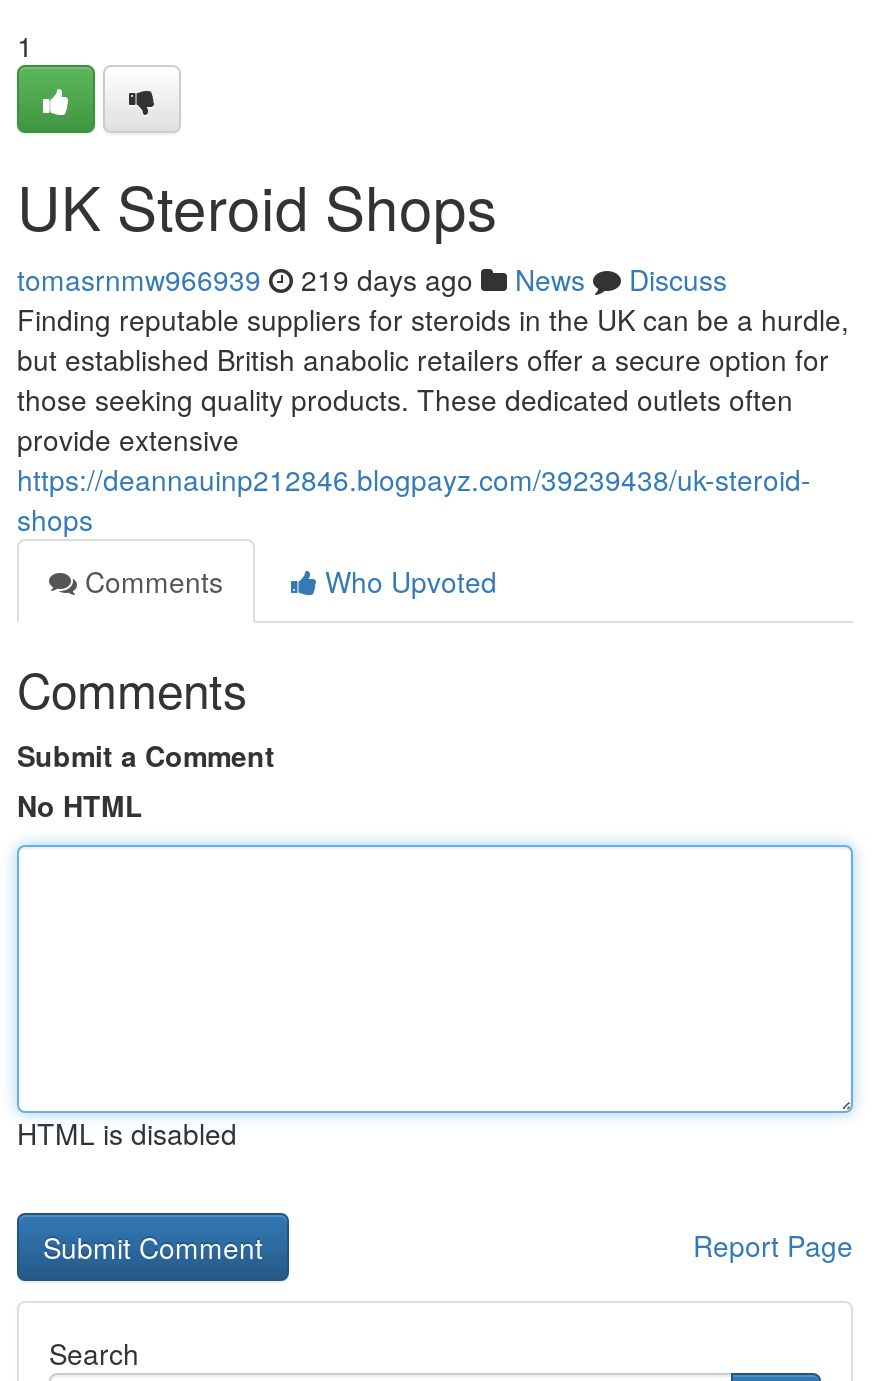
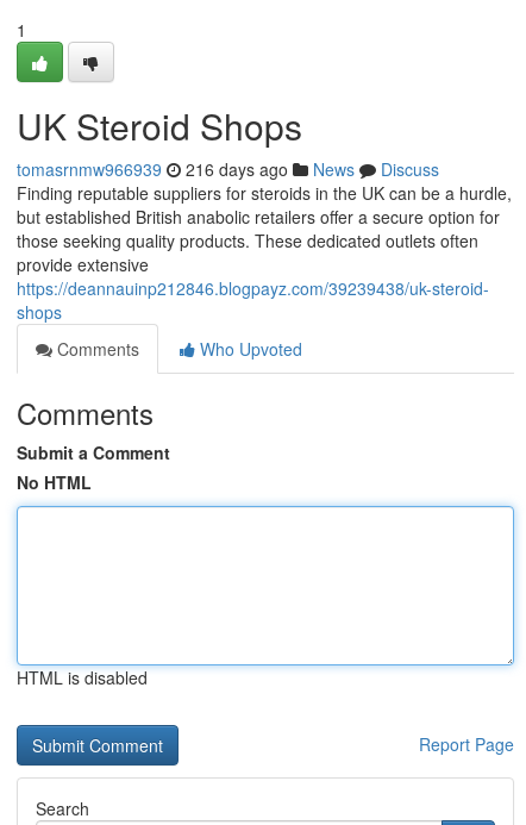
[17,259,727,299] tomasrnmw966939 219 days ago News Discuss -> [17,157,439,181] tomasrnmw966939 216 days ago News Discuss

